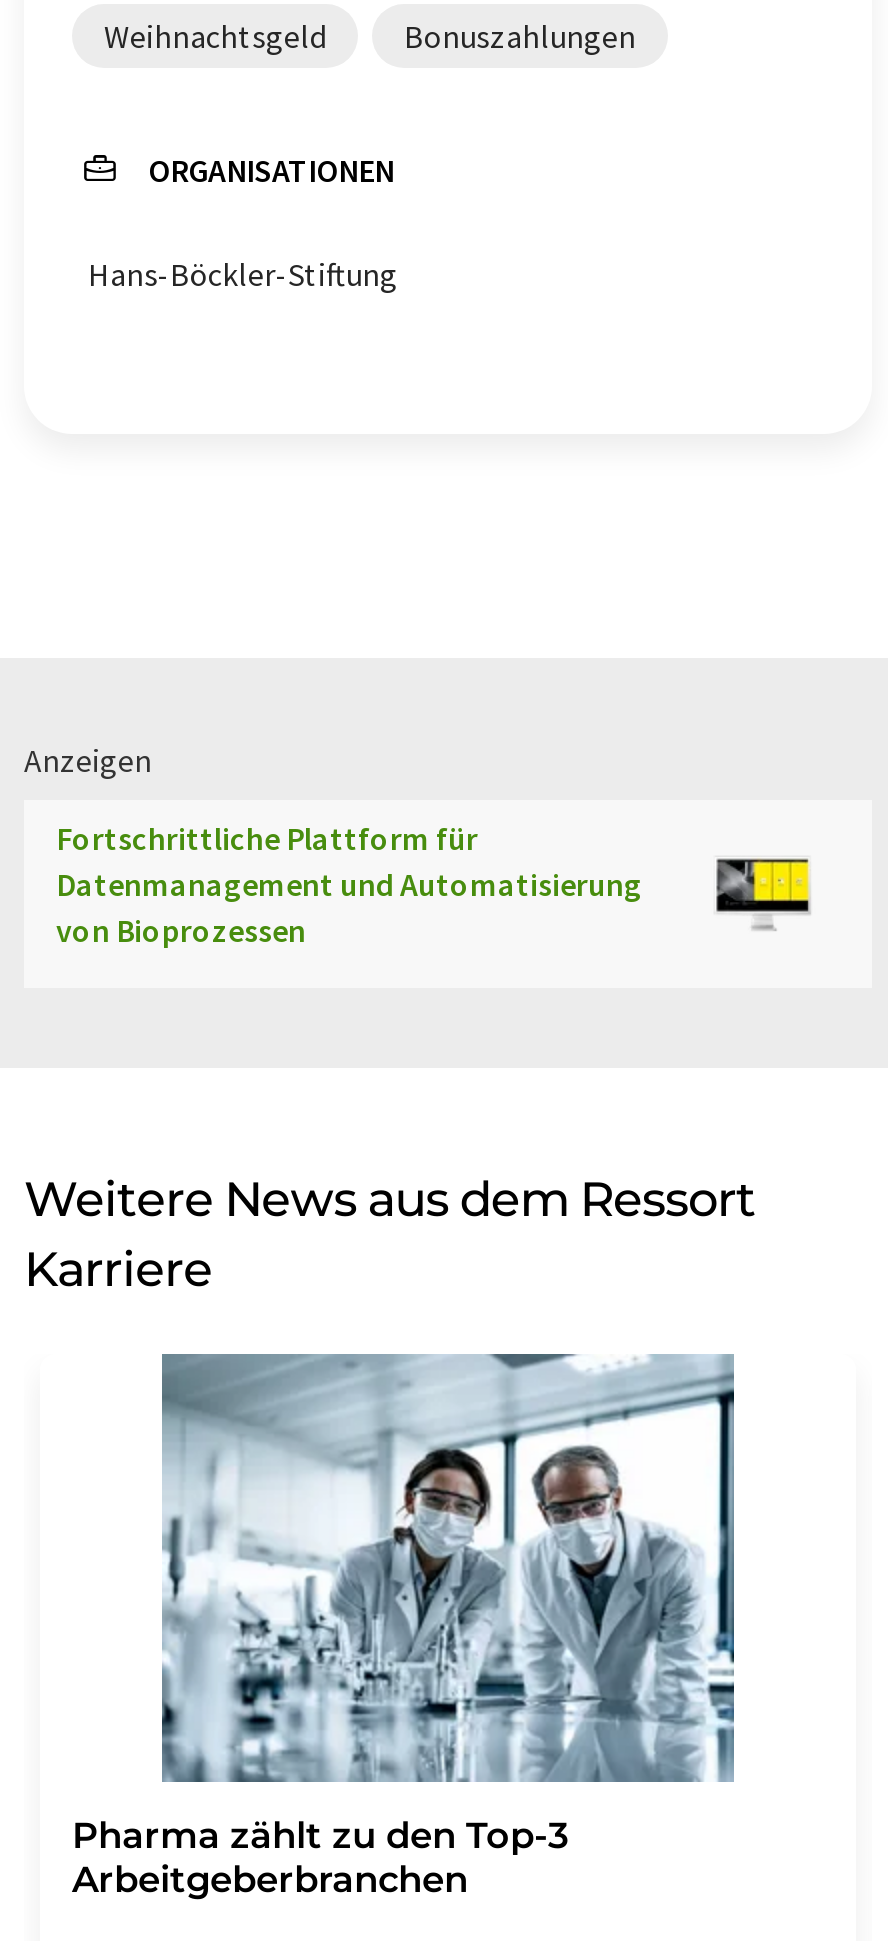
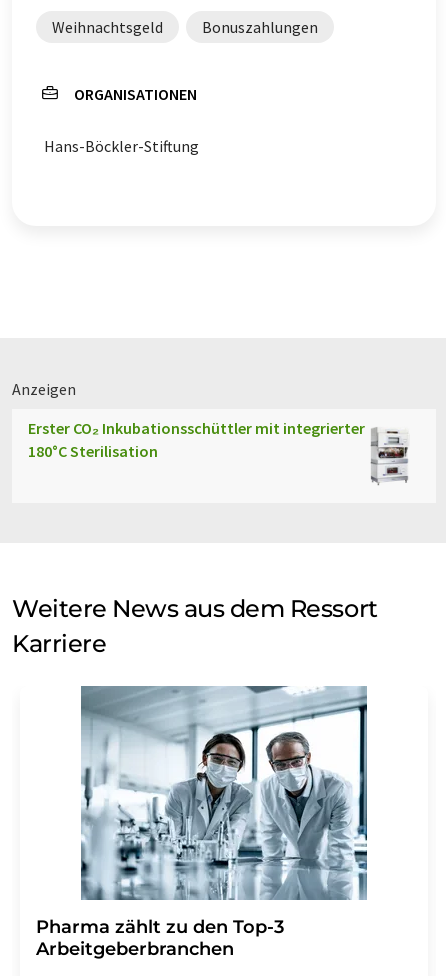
[56,818,816,950] [image] | Fortschrittliche Plattform für | Datenmanagement und Automatisierung | von Bioprozessen -> [28,418,409,486] [image] | Erster CO₂ Inkubationsschüttler mit integrierter | 180°C Sterilisation

